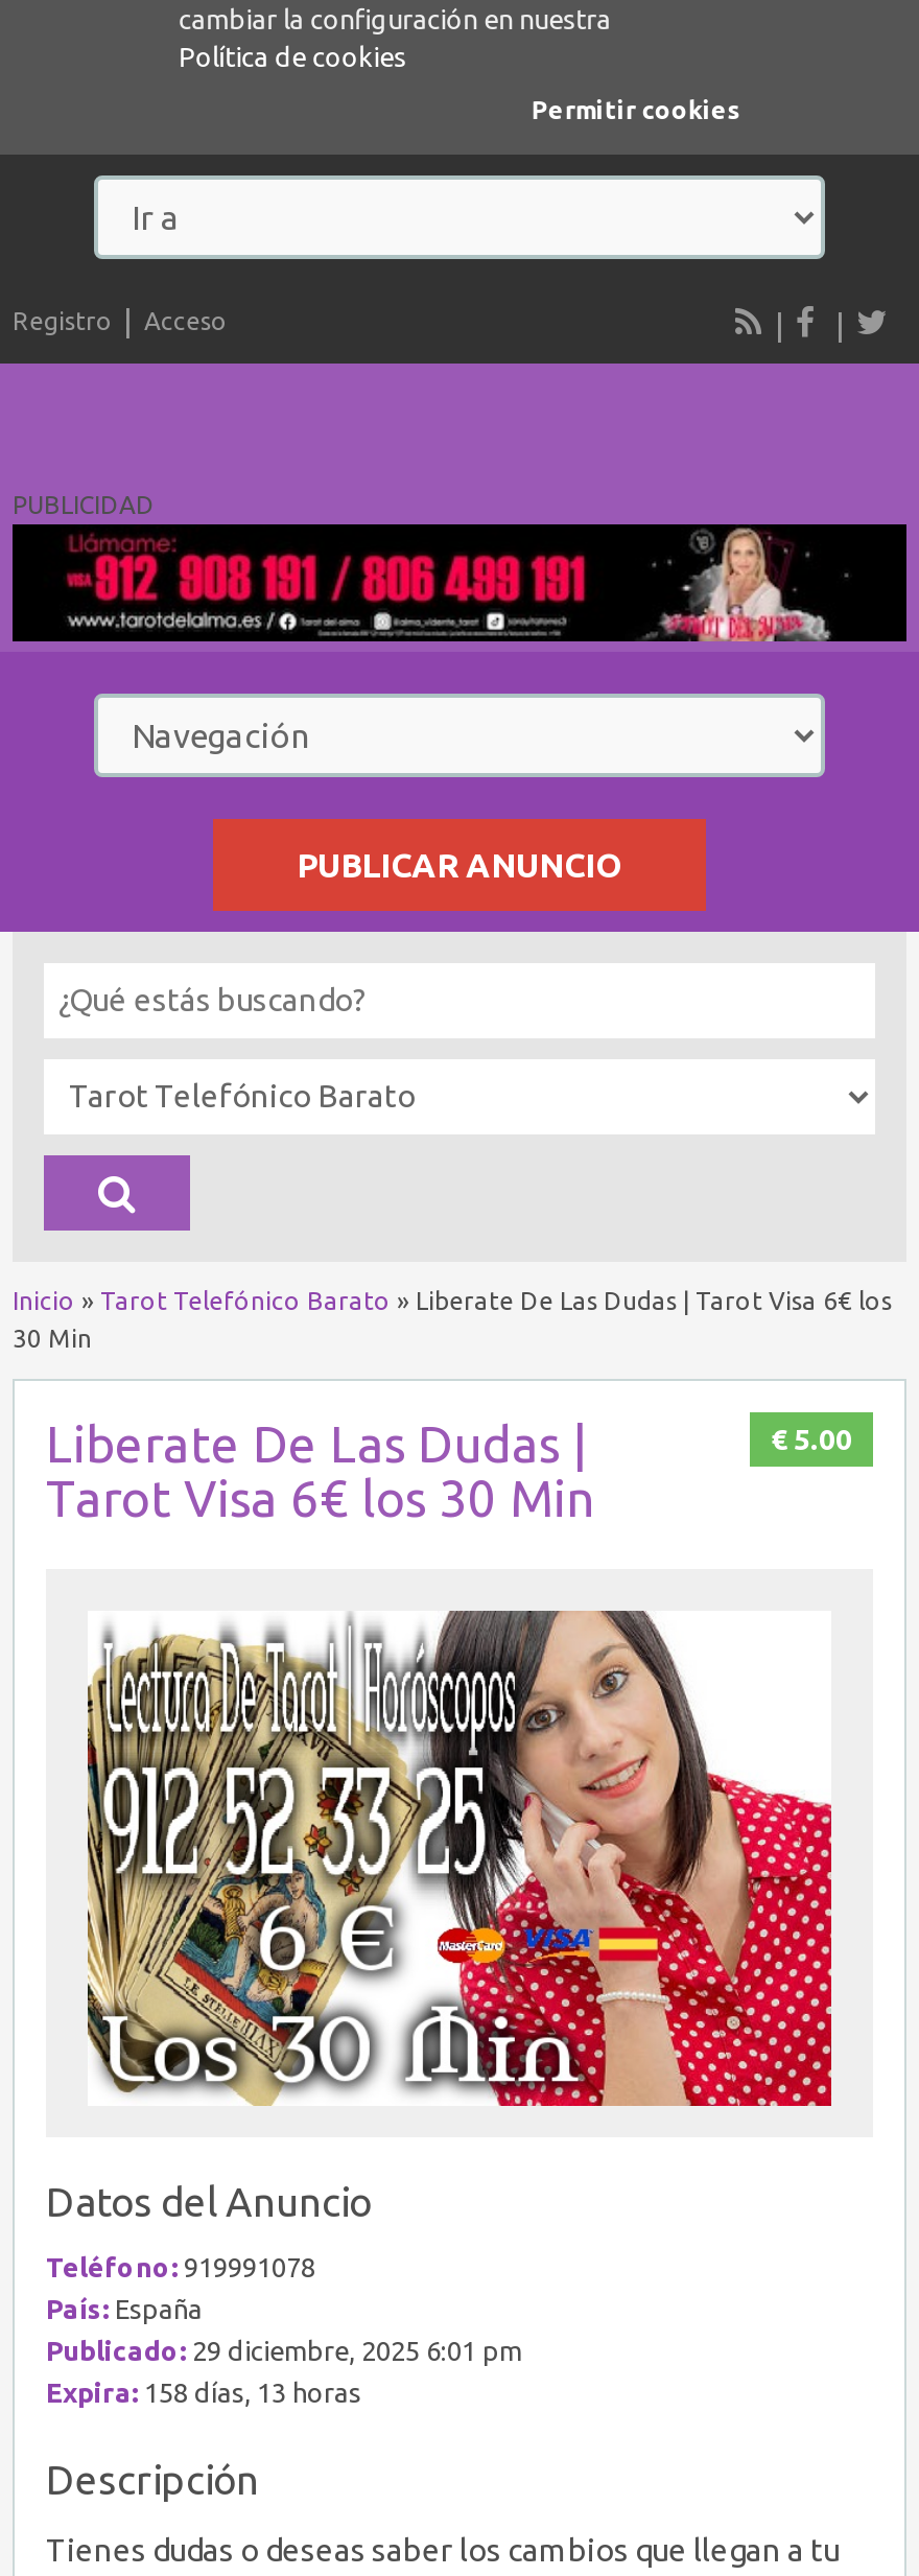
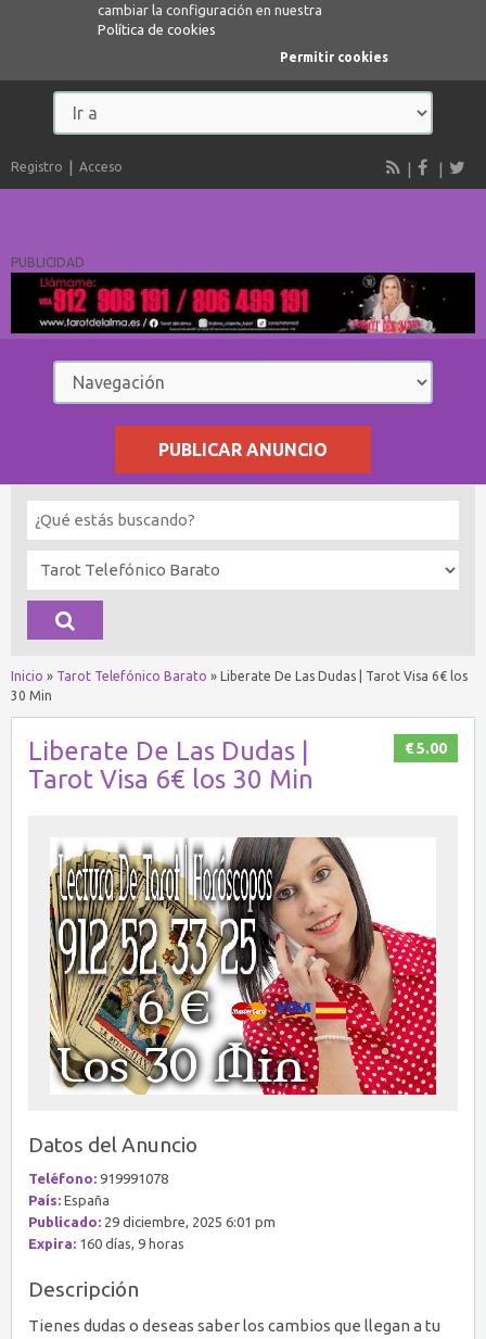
[46,2377,361,2406] Expira: 158 días, 13 horas -> [28,1235,184,1251] Expira: 160 días, 9 horas

